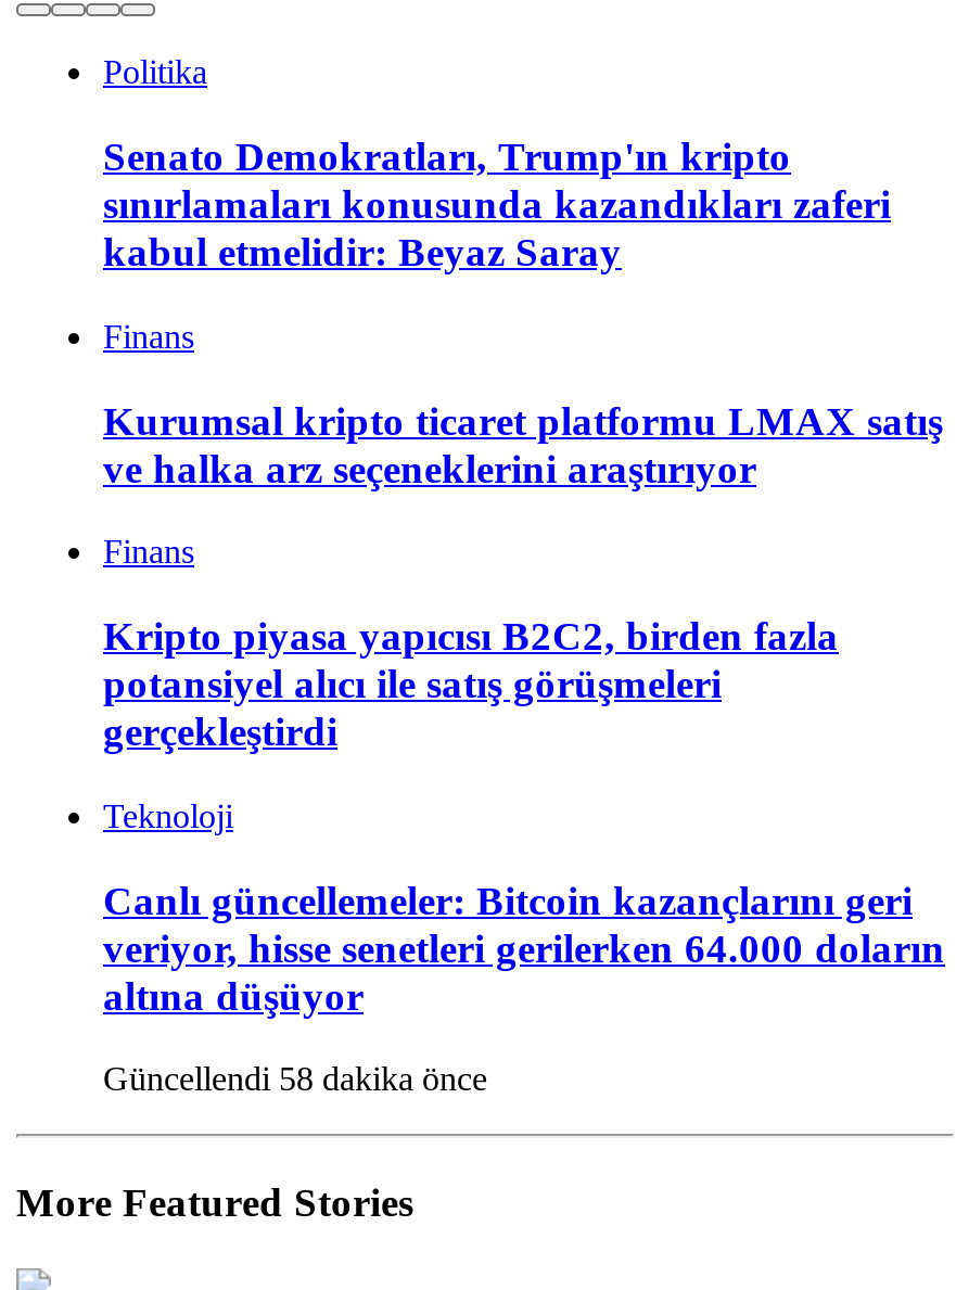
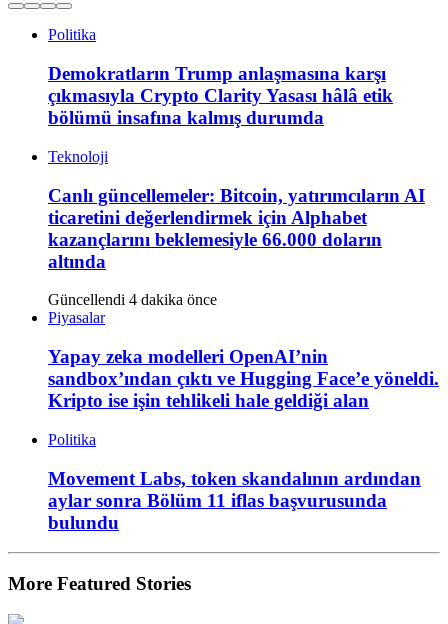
[103,134,943,754] Senato Demokratları, Trump'ın kripto | sınırlamaları konusunda kazandıkları zaferi | kabul etmelidir: Beyaz Saray | Finans | Kurumsal kripto ticaret platformu LMAX satış | ve halka arz seçeneklerini araştırıyor | Finans | Kripto piyasa yapıcısı B2C2, birden fazla | potansiyel alıcı ile satış görüşmeleri | gerçekleştirdi -> [48,63,393,128] Demokratların Trump anlaşmasına karşı | çıkmasıyla Crypto Clarity Yasası hâlâ etik | bölümü insafına kalmış durumda
moved [103,797,233,834] -> [48,148,108,165]: Teknoloji
[103,877,945,1097] Canlı güncellemeler: Bitcoin kazançlarını geri | veriyor, hisse senetleri gerilerken 64.000 doların | altına düşüyor | Güncellendi 58 dakika önce -> [48,185,439,532] Canlı güncellemeler: Bitcoin, yatırımcıların AI | ticaretini değerlendirmek için Alphabet | kazançlarını beklemesiyle 66.000 doların | altında | Güncellendi 4 dakika önce | Piyasalar | Yapay zeka modelleri OpenAI’nin | sandbox’ından çıktı ve Hugging Face’e yöneldi. | Kripto ise işin tehlikeli hale geldiği alan | Politika | Movement Labs, token skandalının ardından | aylar sonra Bölüm 11 iflas başvurusunda | bulundu

